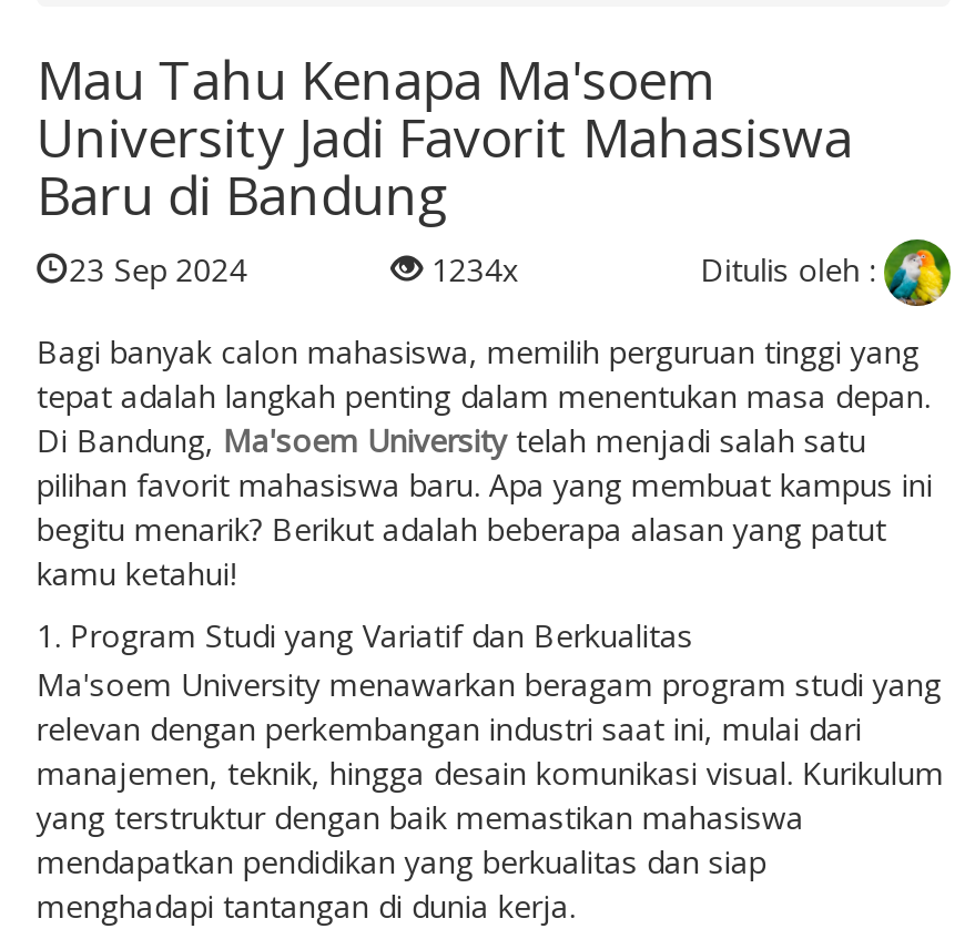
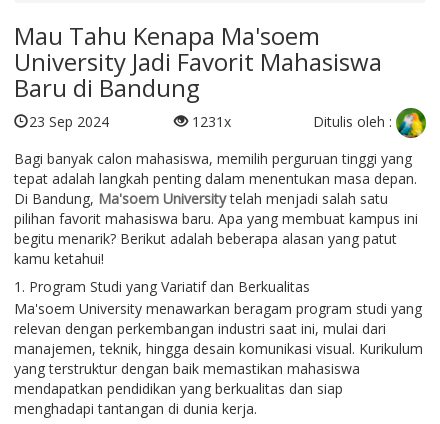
[422,249,518,291] 1234x -> [188,112,231,131] 1231x

